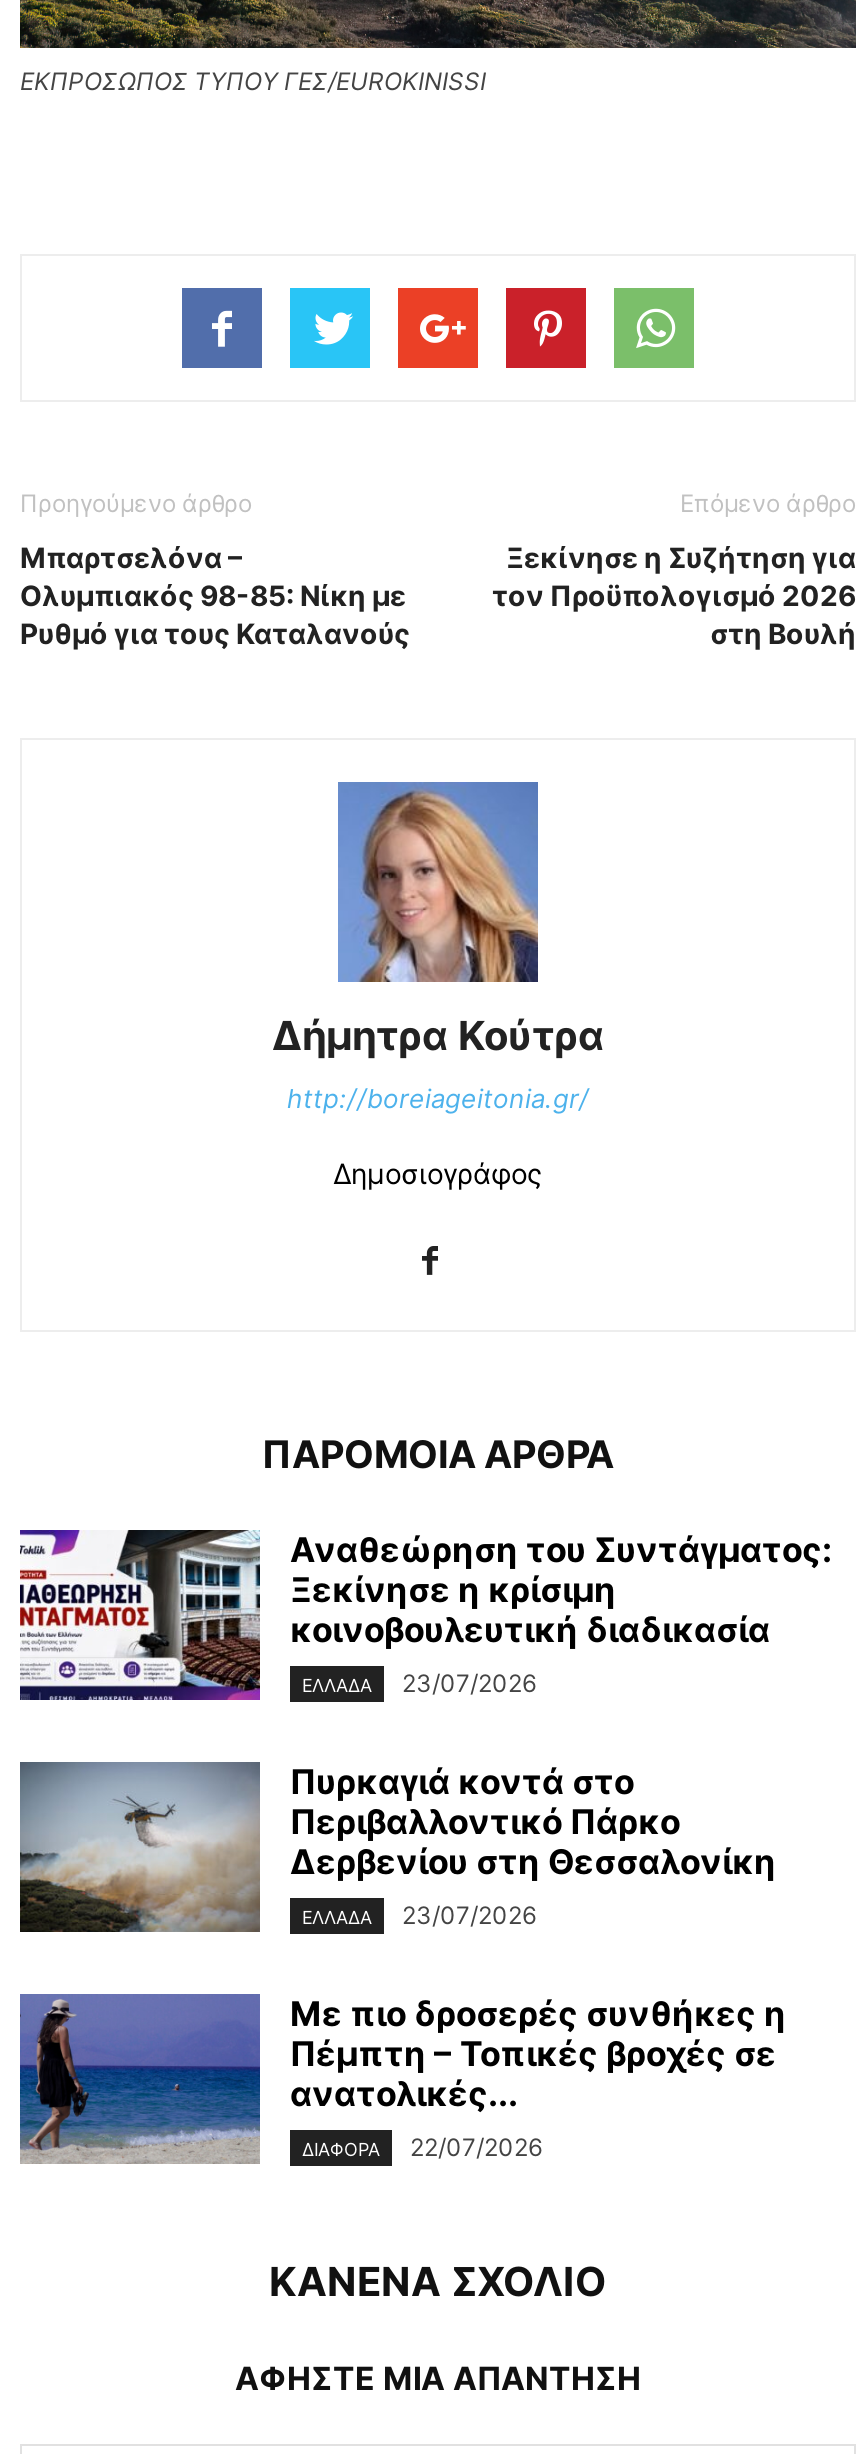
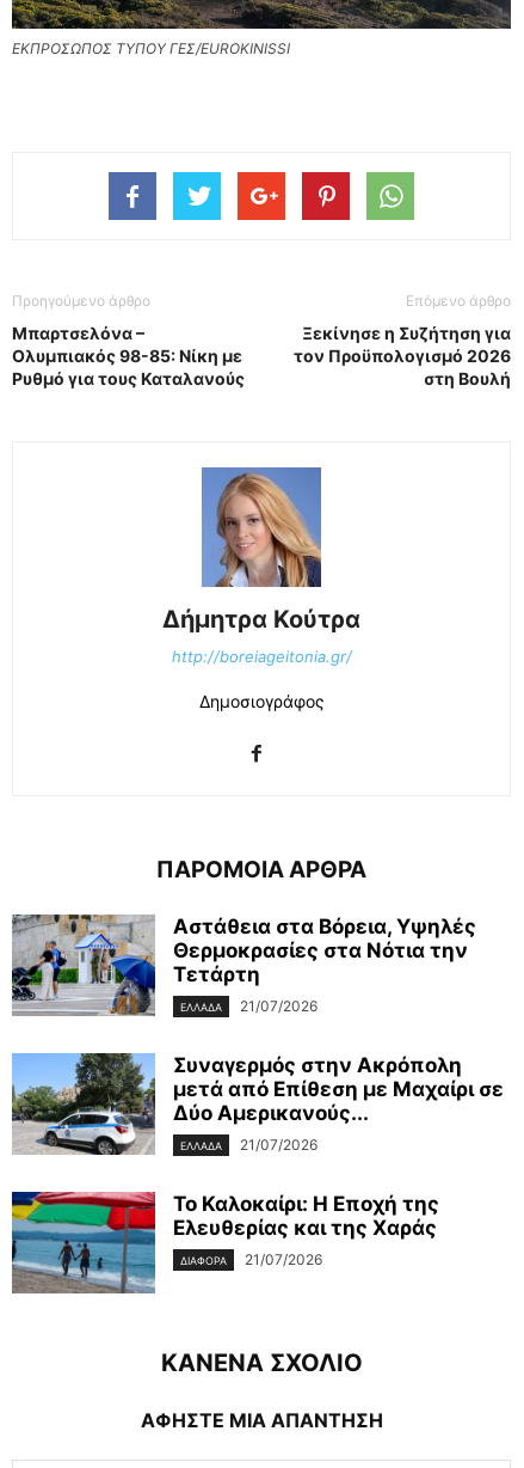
[18,1528,832,1700] [image] | Αναθεώρηση του Συντάγματος: | Ξεκίνησε η κρίσιμη | κοινοβουλευτική διαδικασία -> [11,913,476,1016] [image] | Αστάθεια στα Βόρεια, Υψηλές | Θερμοκρασίες στα Νότια την | Τετάρτη
[302,1667,536,1697] ΕΛΛΑΔΑ 23/07/2026 -> [180,997,318,1014] ΕΛΛΑΔΑ 21/07/2026
[18,1760,776,1932] [image] | Πυρκαγιά κοντά στο | Περιβαλλοντικό Πάρκο | Δερβενίου στη Θεσσαλονίκη -> [11,1052,504,1155] [image] | Συναγερμός στην Ακρόπολη | μετά από Επίθεση με Μαχαίρι σε | Δύο Αμερικανούς...
[302,1900,536,1930] ΕΛΛΑΔΑ 23/07/2026 -> [180,1135,318,1153] ΕΛΛΑΔΑ 21/07/2026
[18,1992,786,2166] [image] | Με πιο δροσερές συνθήκες η | Πέμπτη – Τοπικές βροχές σε | ανατολικές... -> [11,1191,439,1295] [image] | Το Καλοκαίρι: Η Εποχή της | Ελευθερίας και της Χαράς
[302,2132,542,2162] ΔΙΆΦΟΡΑ 22/07/2026 -> [180,1250,322,1268] ΔΙΆΦΟΡΑ 21/07/2026
moved [302,2138,380,2160] -> [180,1254,227,1267]: ΔΙΆΦΟΡΑ

